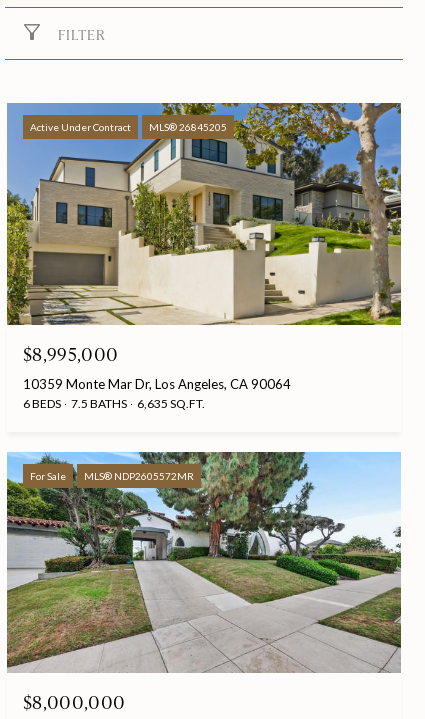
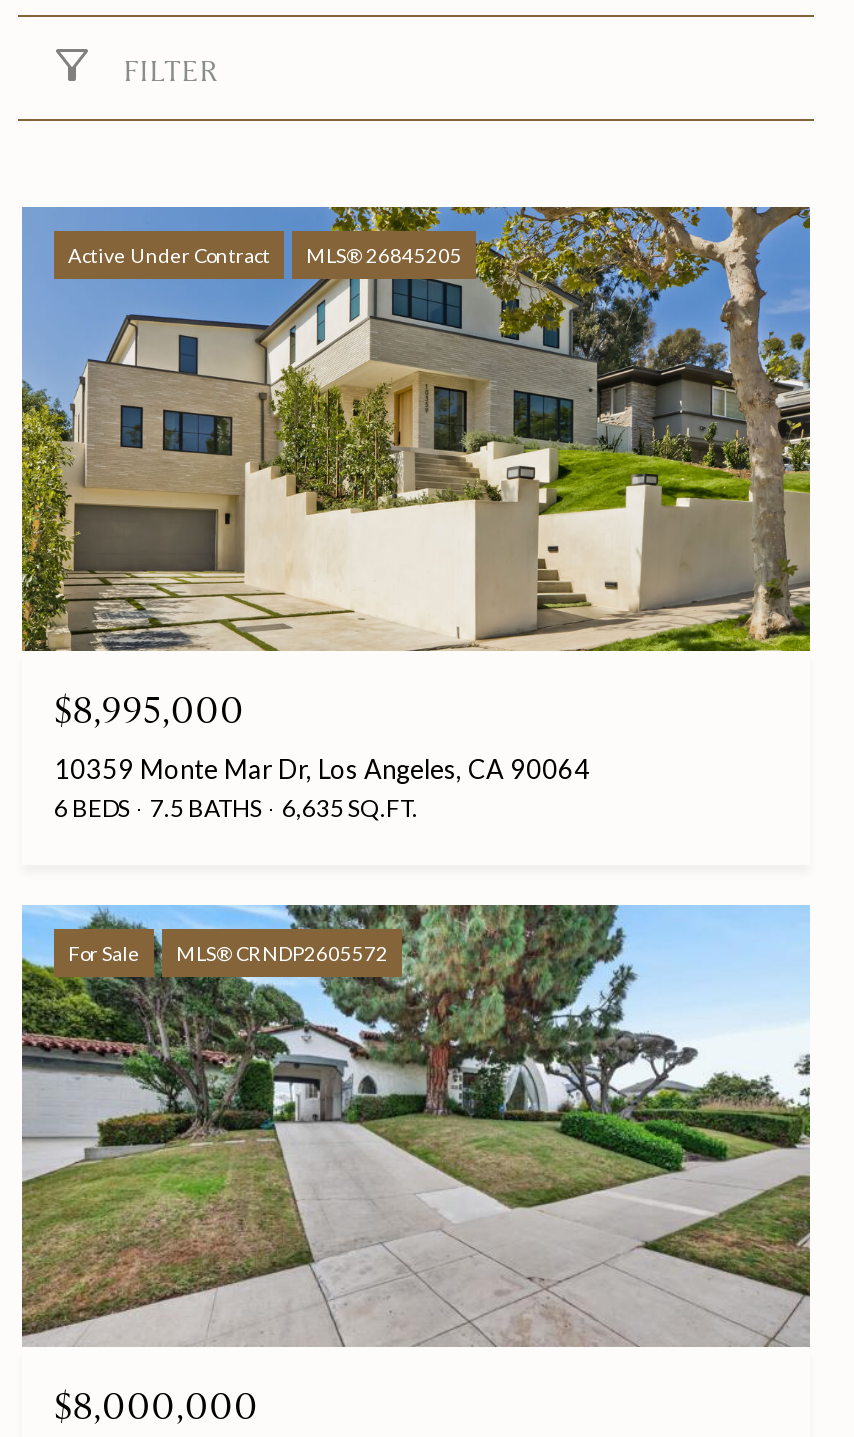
[30,470,194,482] For Sale MLS® NDP2605572MR -> [68,940,388,964] For Sale MLS® CRNDP2605572

